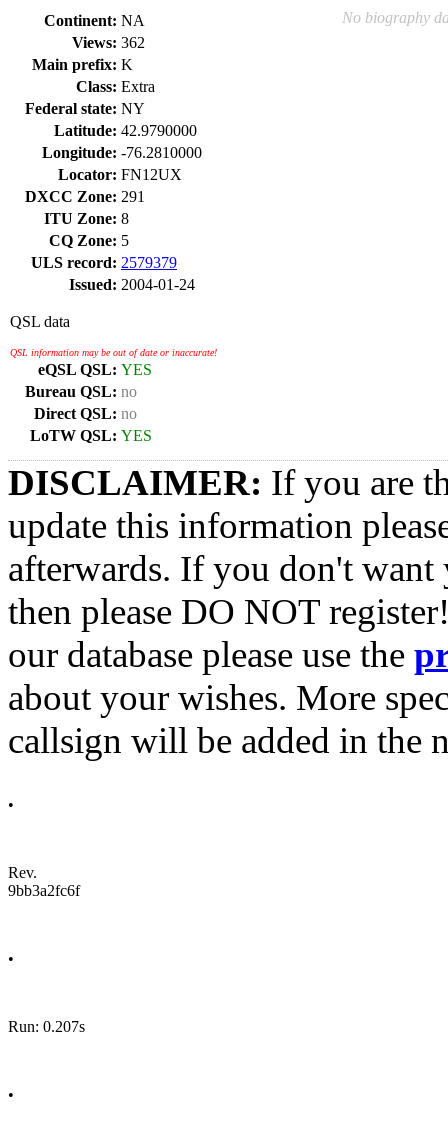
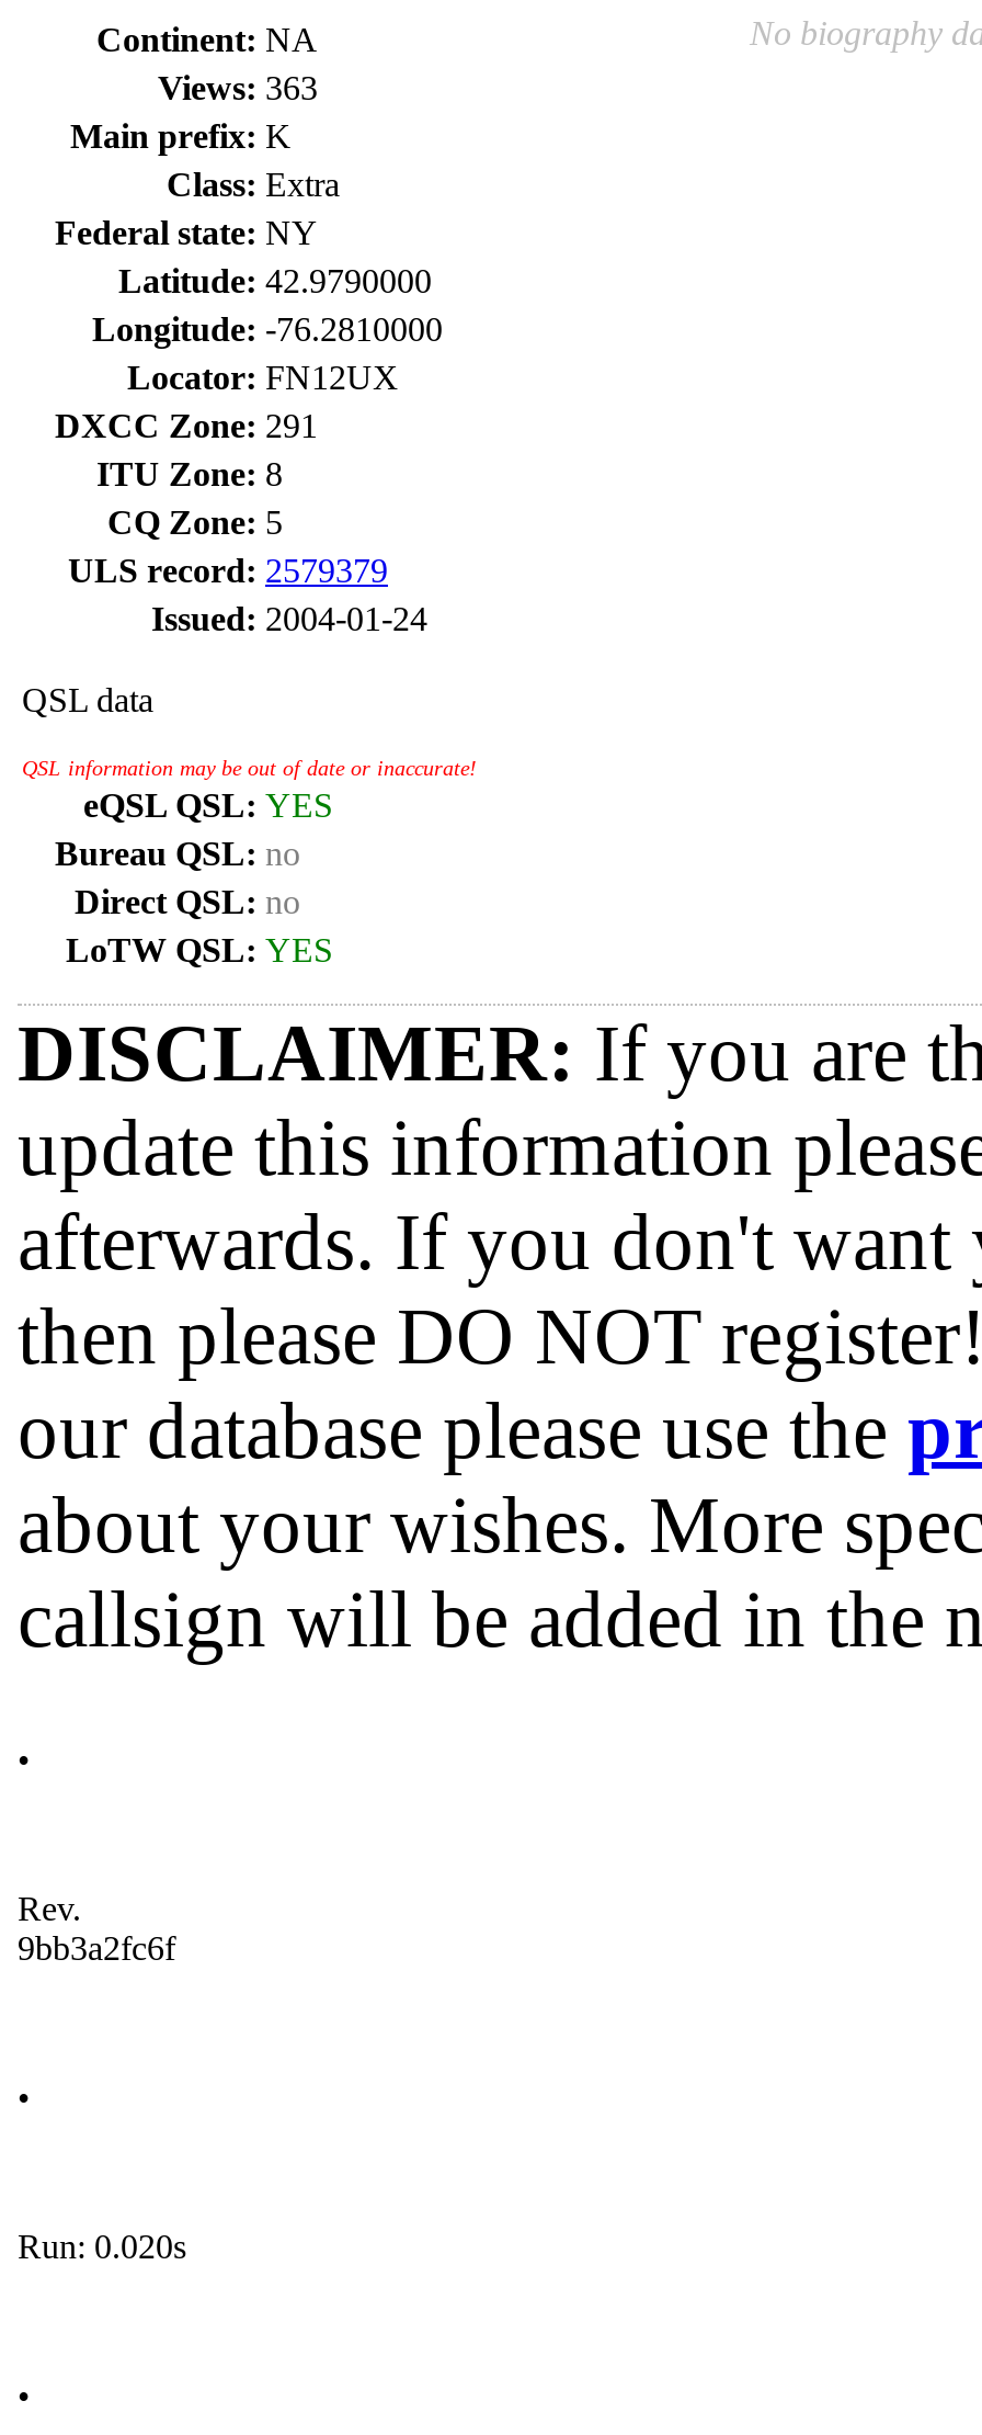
[72,34,145,51] Views: 362 -> [158,69,318,106] Views: 363
[8,1018,85,1035] Run: 0.207s -> [18,2228,186,2265] Run: 0.020s

